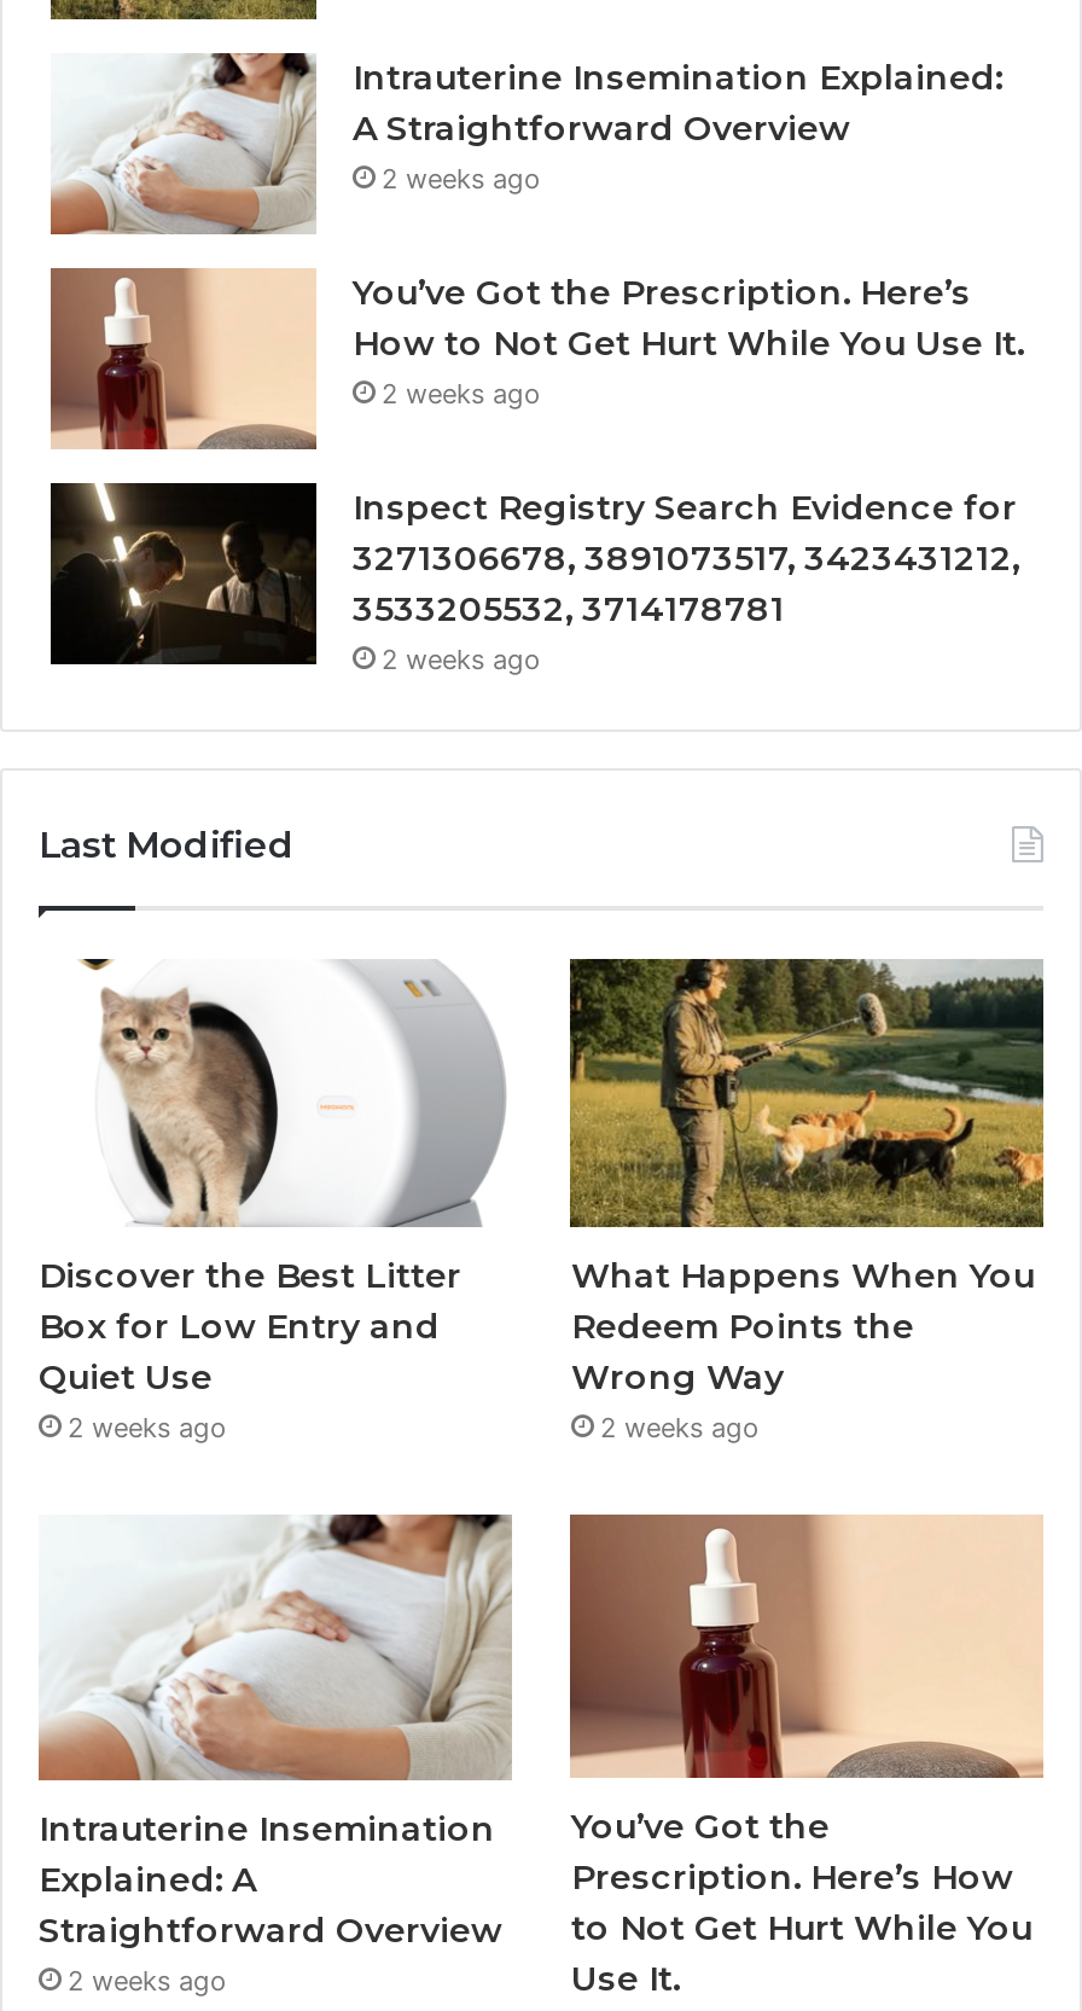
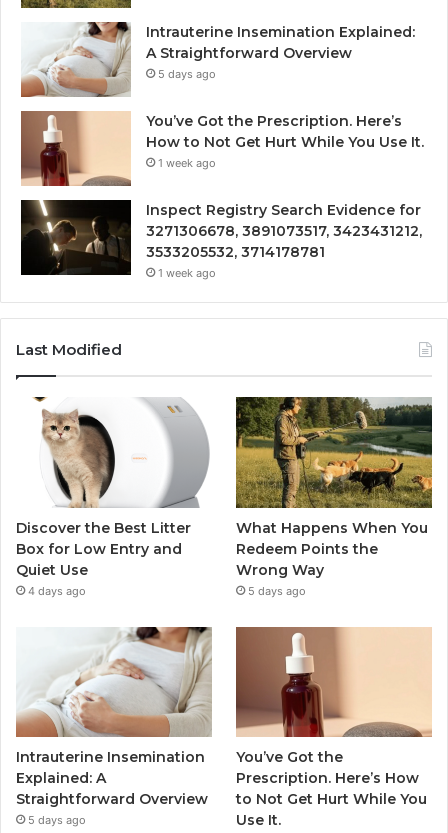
[382,162,541,196] 2 weeks ago -> [158,67,216,81] 5 days ago
[382,377,541,411] 2 weeks ago -> [158,156,216,170] 1 week ago
[382,643,541,677] 2 weeks ago -> [158,266,216,280] 1 week ago
[68,1410,227,1443] 2 weeks ago -> [28,583,86,597] 4 days ago
[600,1410,760,1443] 2 weeks ago -> [248,583,306,597] 5 days ago
[68,1963,227,1997] 2 weeks ago -> [28,813,86,827] 5 days ago

